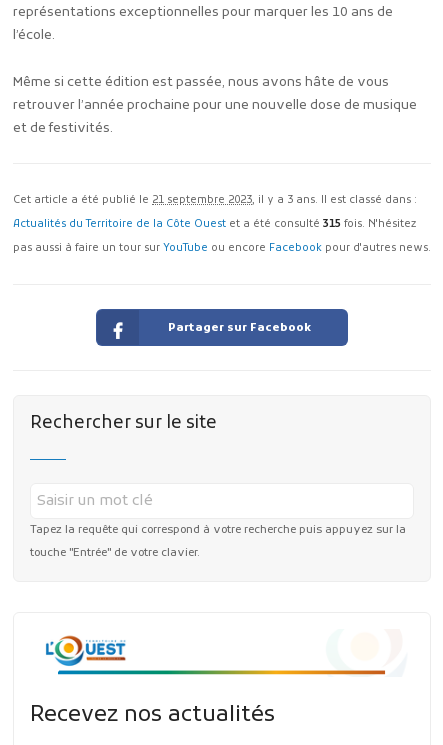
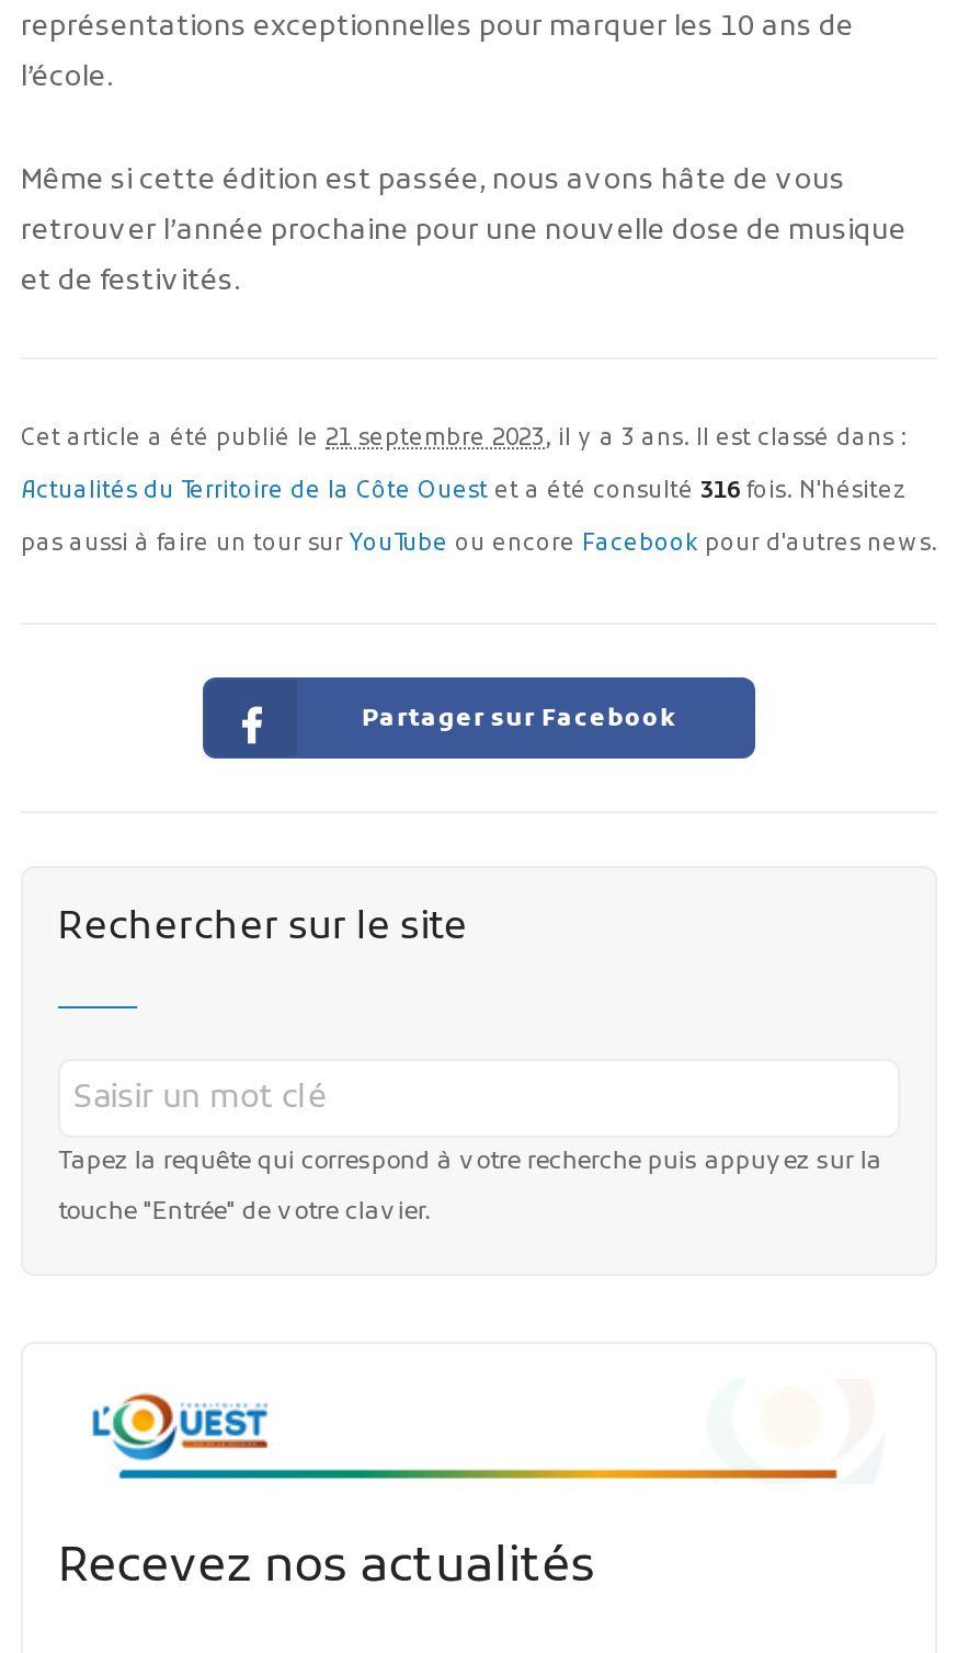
[13,218,416,231] Actualités du Territoire de la Côte Ouest et a été consulté 315 fois. N'hésitez -> [21,478,904,507] Actualités du Territoire de la Côte Ouest et a été consulté 316 fois. N'hésitez

